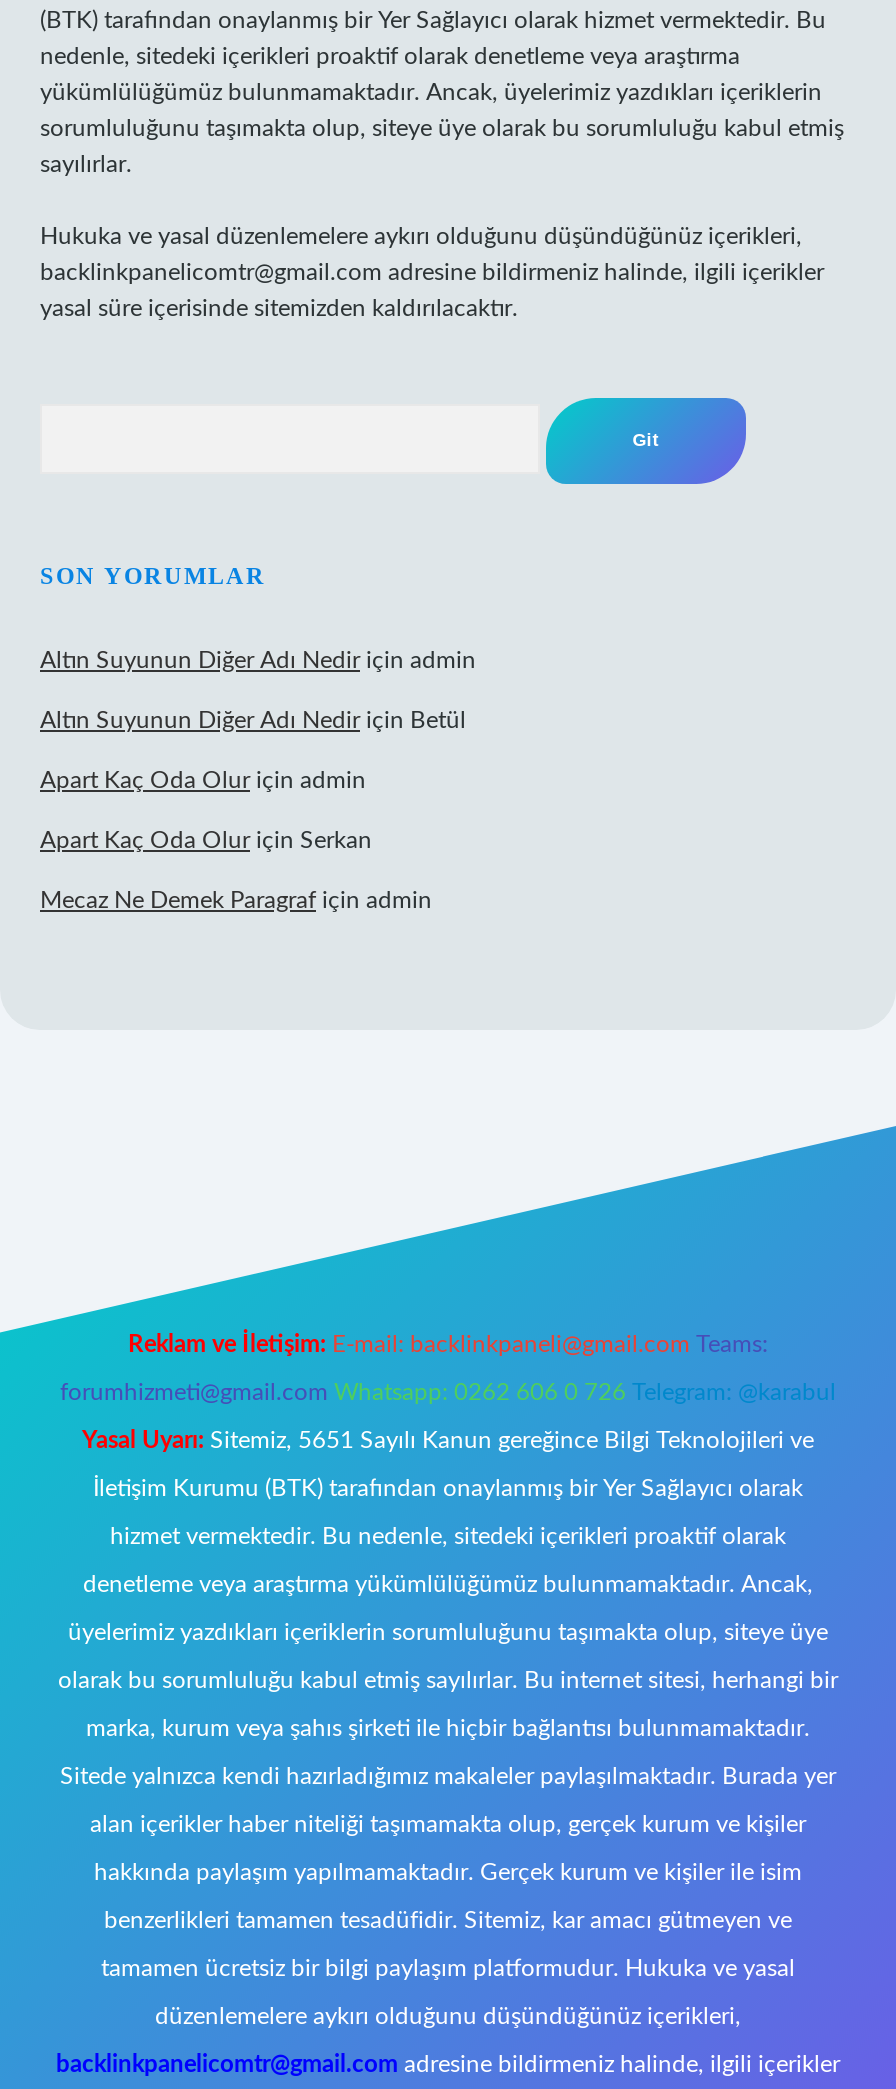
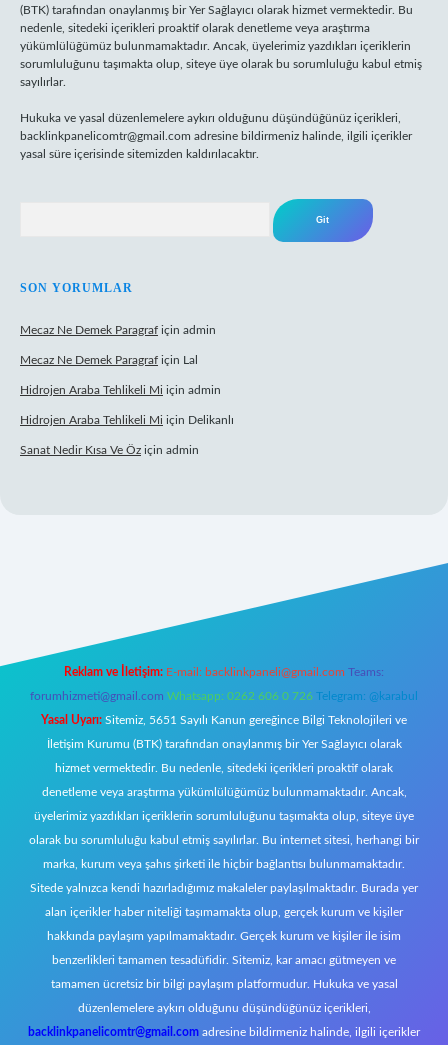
[40,648,476,852] Altın Suyunun Diğer Adı Nedir için admin | Altın Suyunun Diğer Adı Nedir için Betül | Apart Kaç Oda Olur için admin | Apart Kaç Oda Olur için Serkan -> none
moved [40,888,432,912] -> [20,324,216,336]: Mecaz Ne Demek Paragraf için admin
none -> [20,354,234,456] Mecaz Ne Demek Paragraf için Lal | Hidrojen Araba Tehlikeli Mi için admin | Hidrojen Araba Tehlikeli Mi için Delikanlı | Sanat Nedir Kısa Ve Öz için admin

